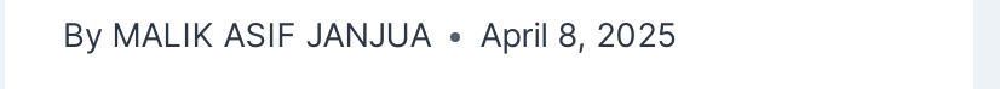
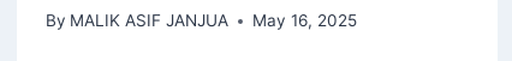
[63,16,676,55] By MALIK ASIF JANJUA April 8, 2025 -> [46,11,357,30] By MALIK ASIF JANJUA May 16, 2025

